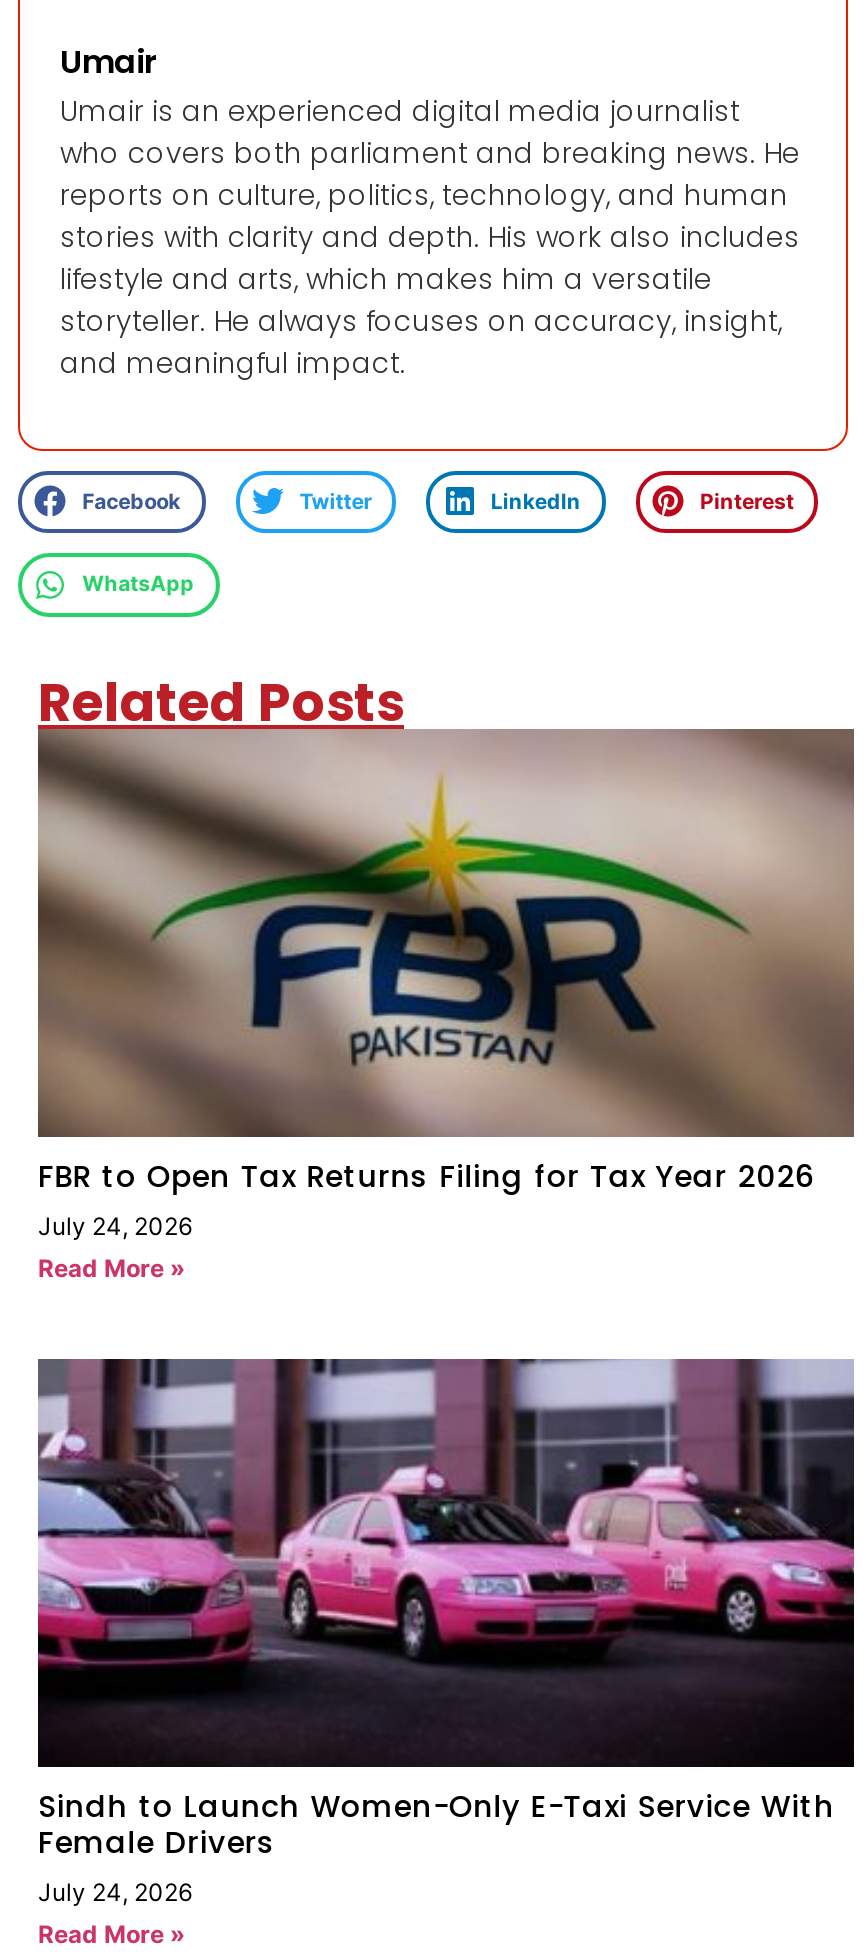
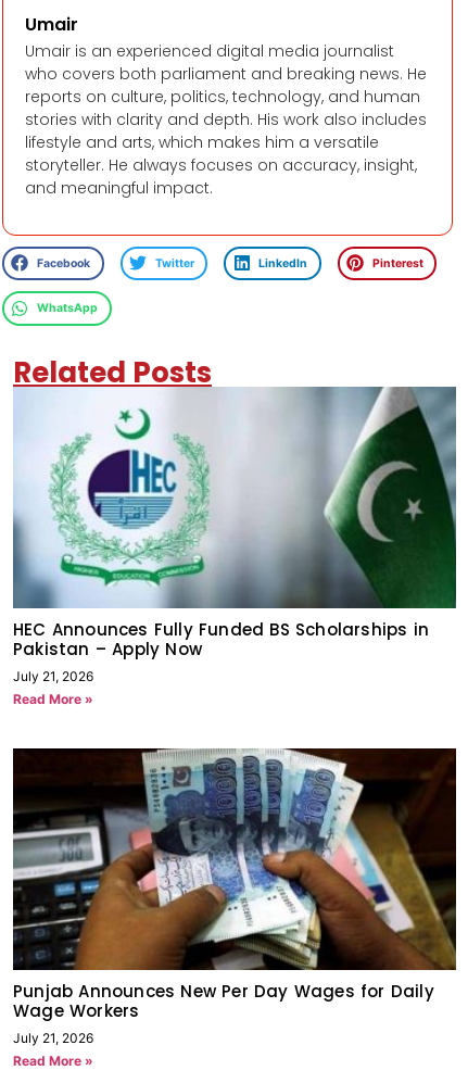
[36,729,854,1240] [image] | FBR to Open Tax Returns Filing for Tax Year 2026 | July 24, 2026 -> [13,387,456,684] [image] | HEC Announces Fully Funded BS Scholarships in | Pakistan – Apply Now | July 21, 2026
[36,1357,856,1906] [image] | Sindh to Launch Women-Only E-Taxi Service With | Female Drivers | July 24, 2026 -> [12,747,457,1046] [image] | Punjab Announces New Per Day Wages for Daily | Wage Workers | July 21, 2026

